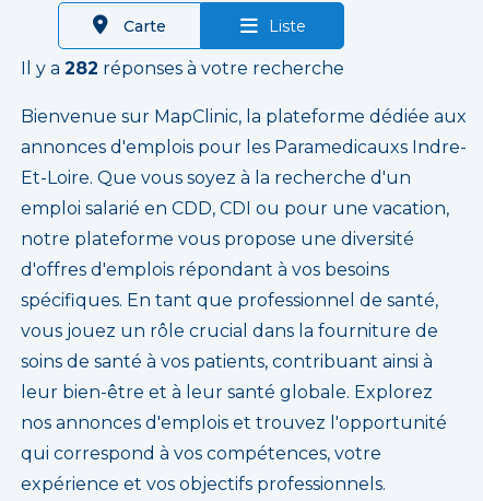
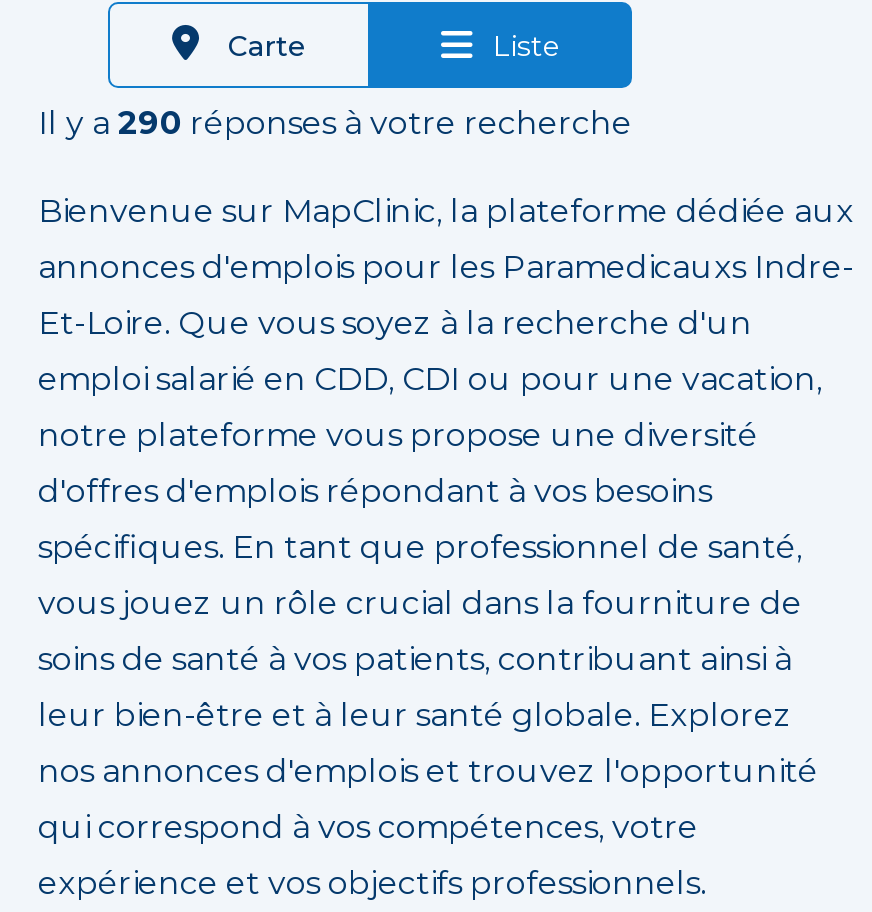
[21,58,344,79] Il y a 282 réponses à votre recherche -> [38,104,632,142] Il y a 290 réponses à votre recherche

